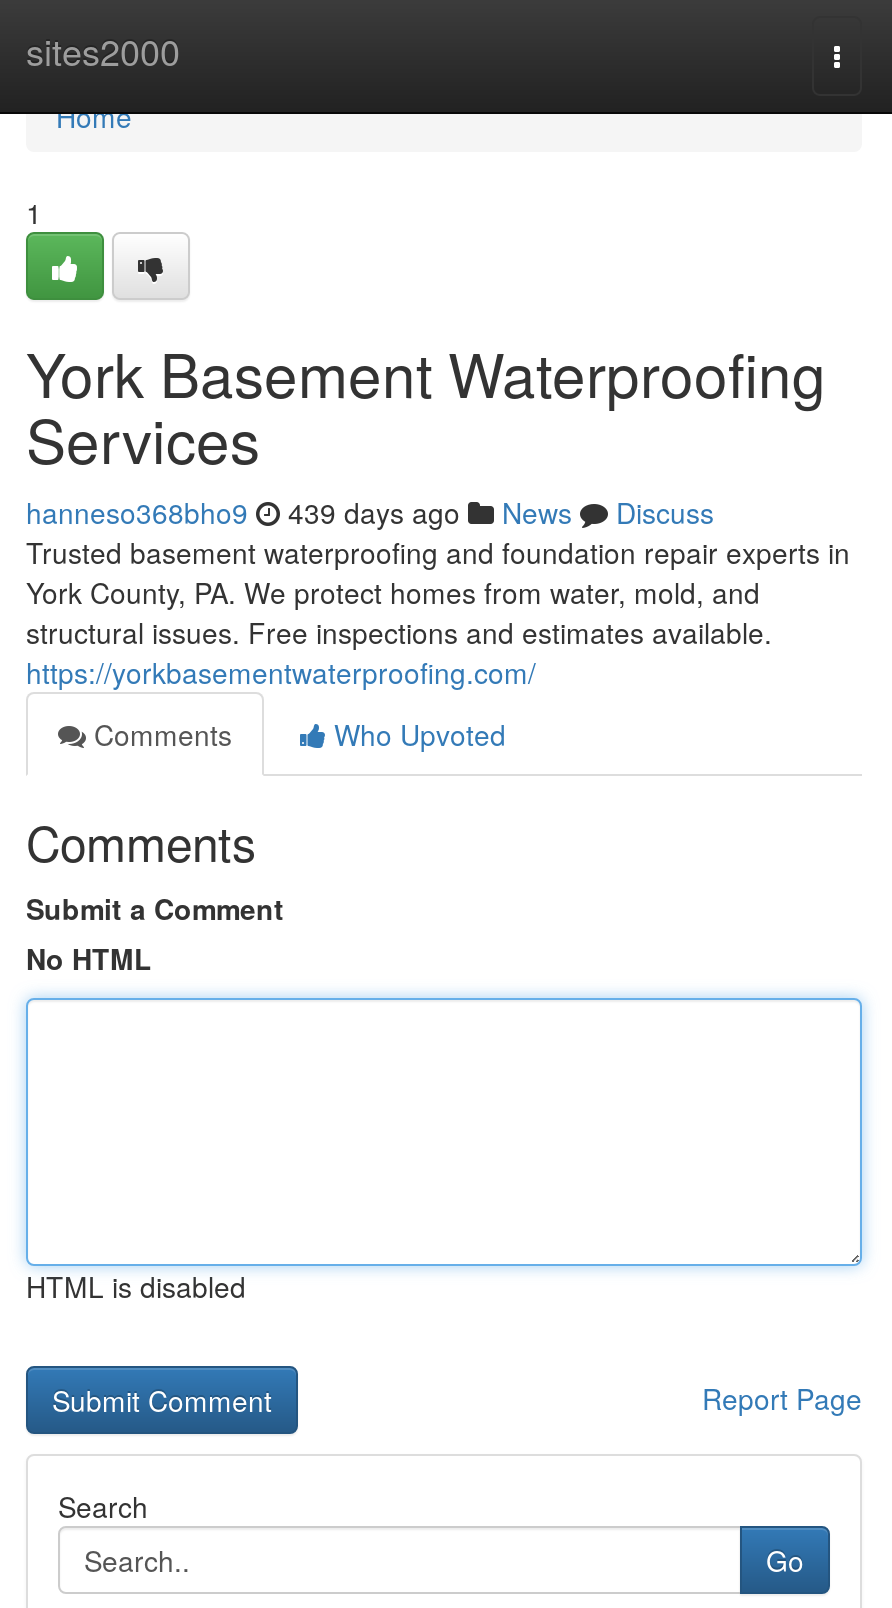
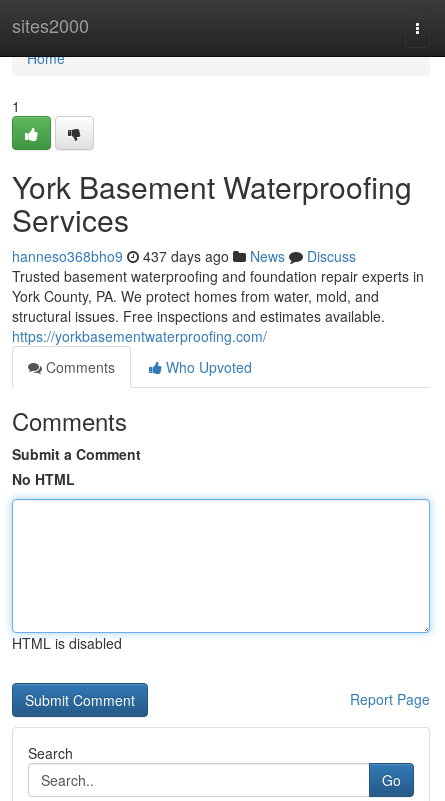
[26,492,714,532] hanneso368bho9 439 days ago News Discuss -> [12,246,356,266] hanneso368bho9 437 days ago News Discuss

